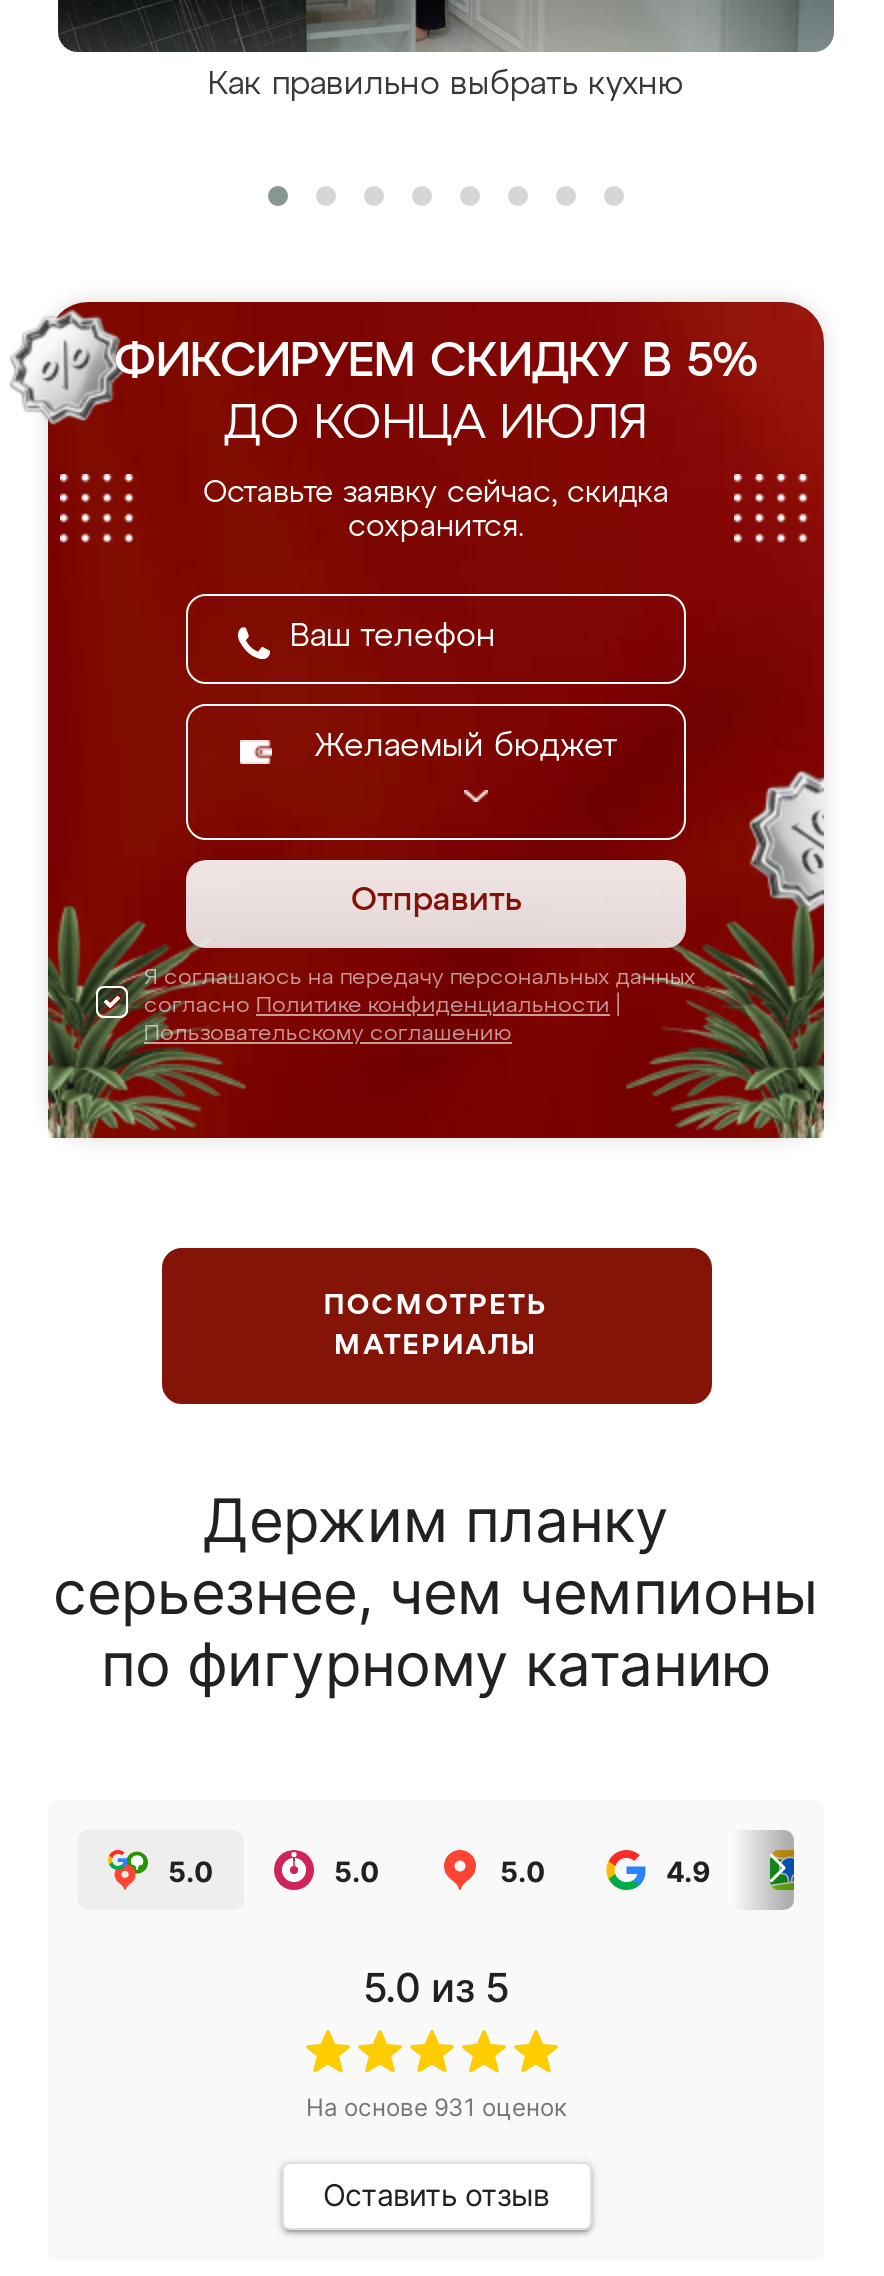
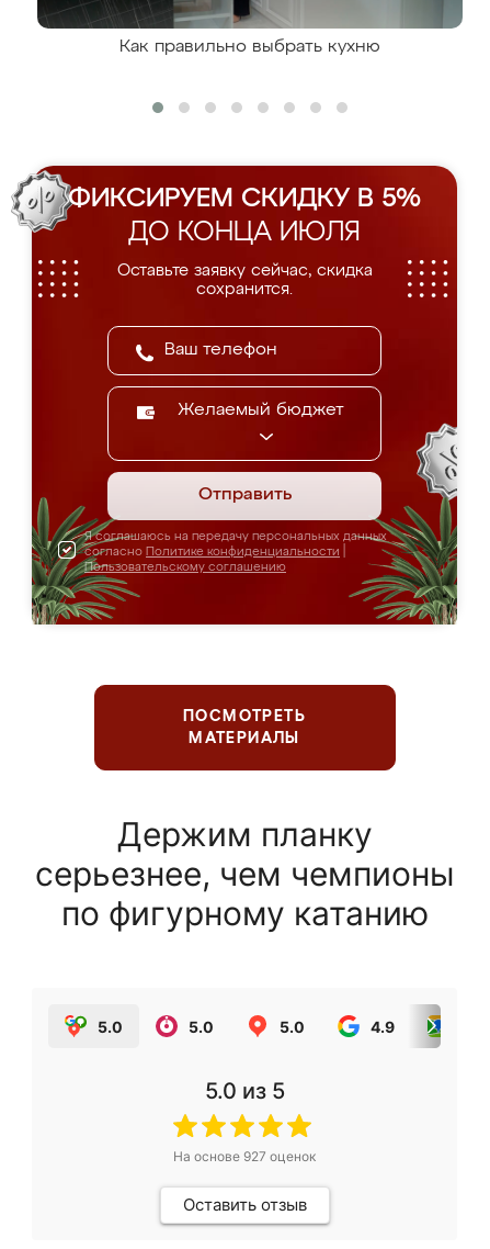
[306,2092,566,2122] На основе 931 оценок -> [173,1148,316,1164] На основе 927 оценок

